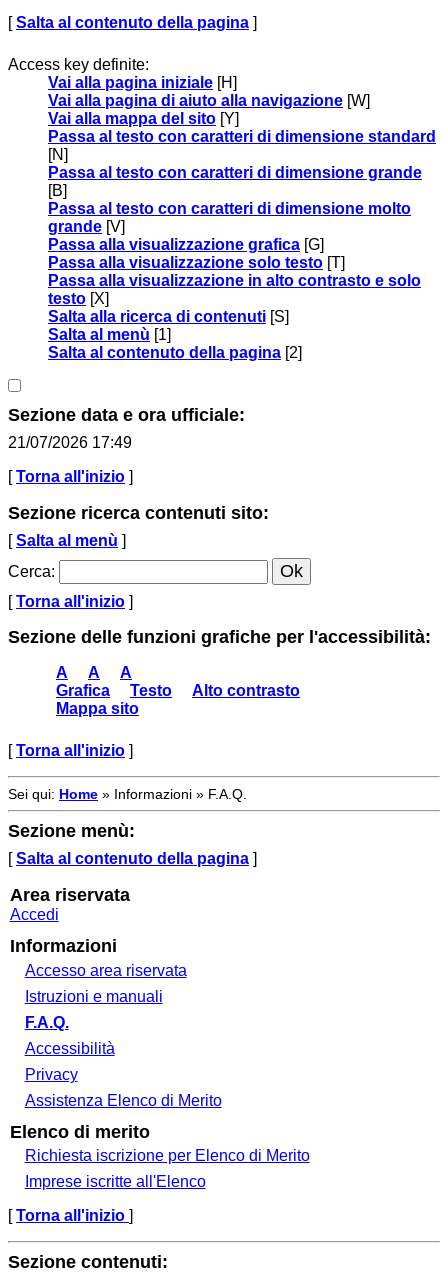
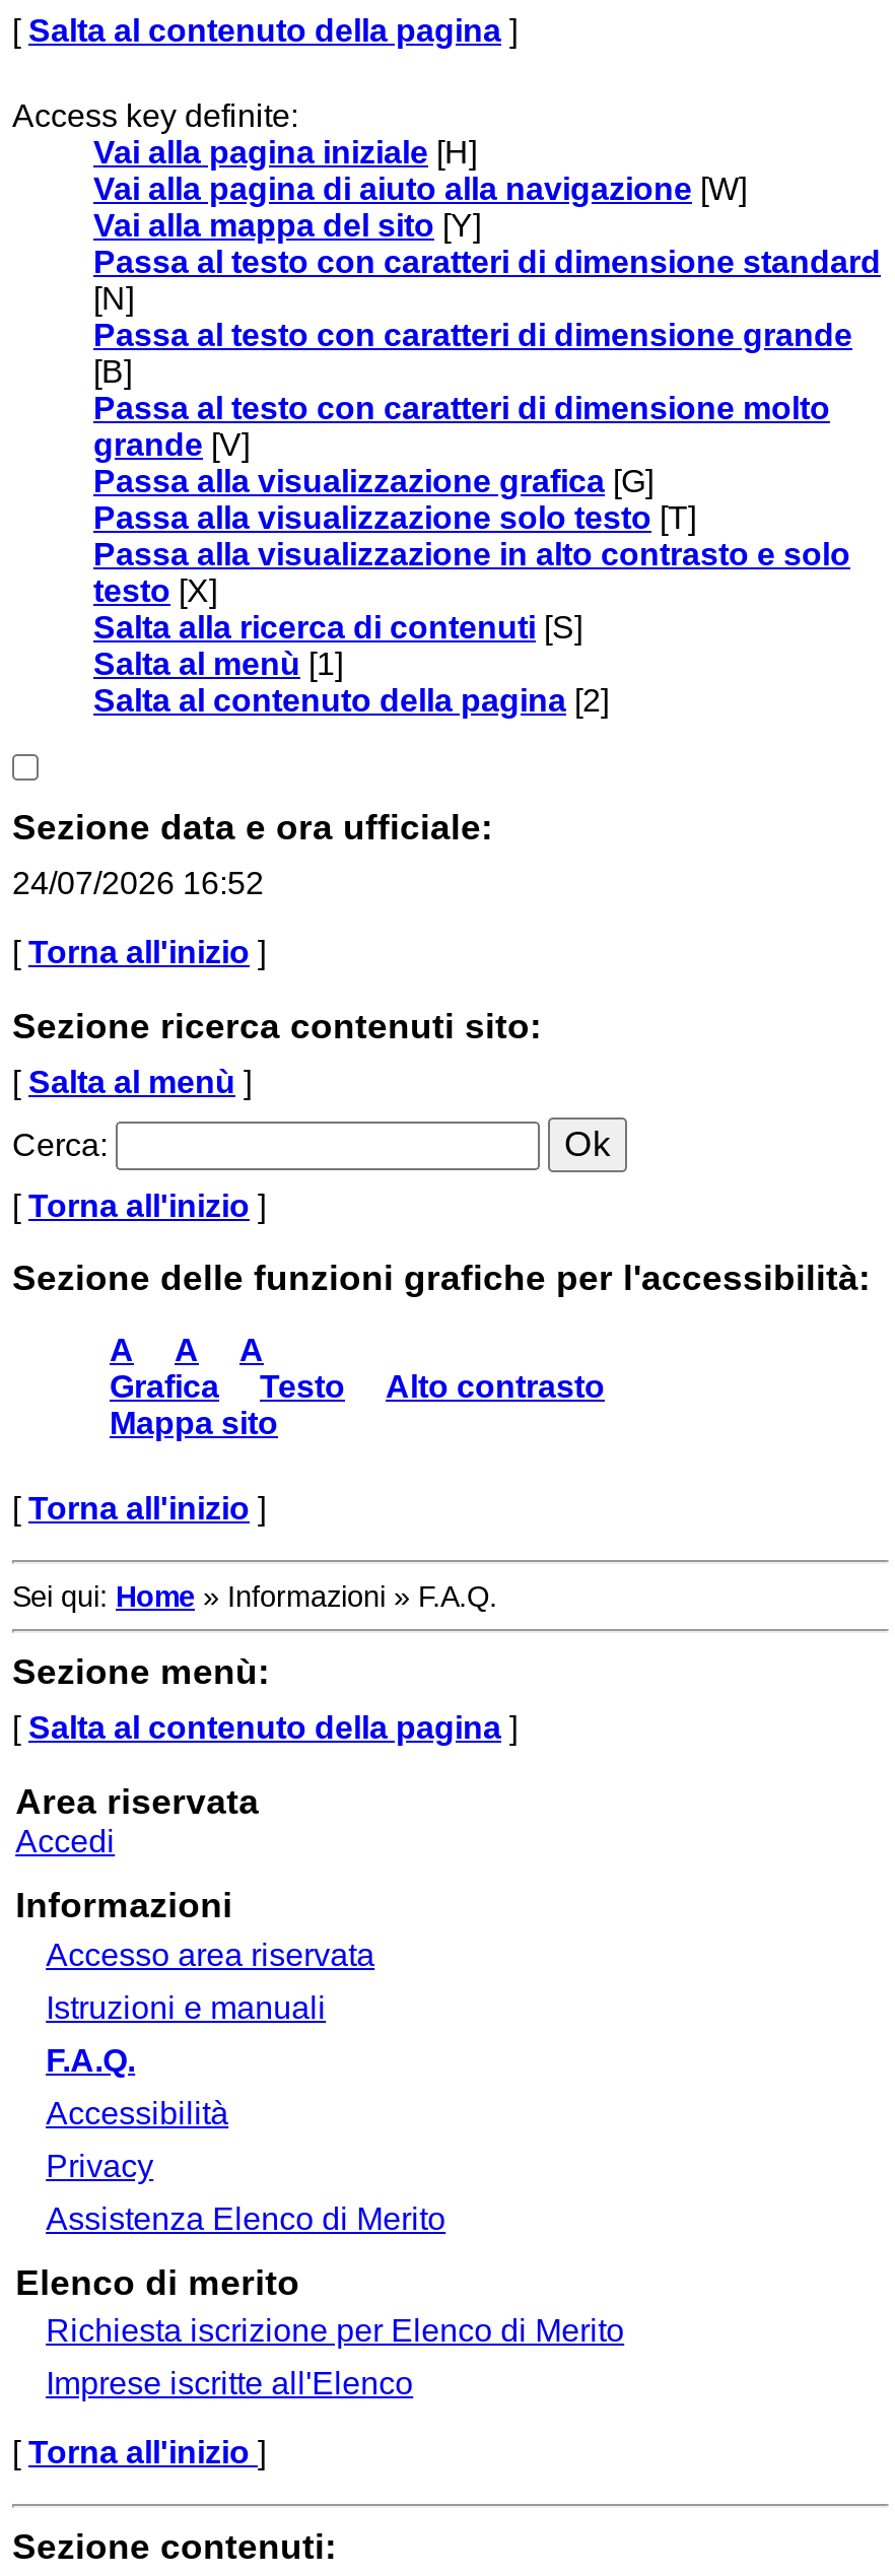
[8,434,132,451] 21/07/2026 17:49 -> [12,865,264,900] 24/07/2026 16:52

